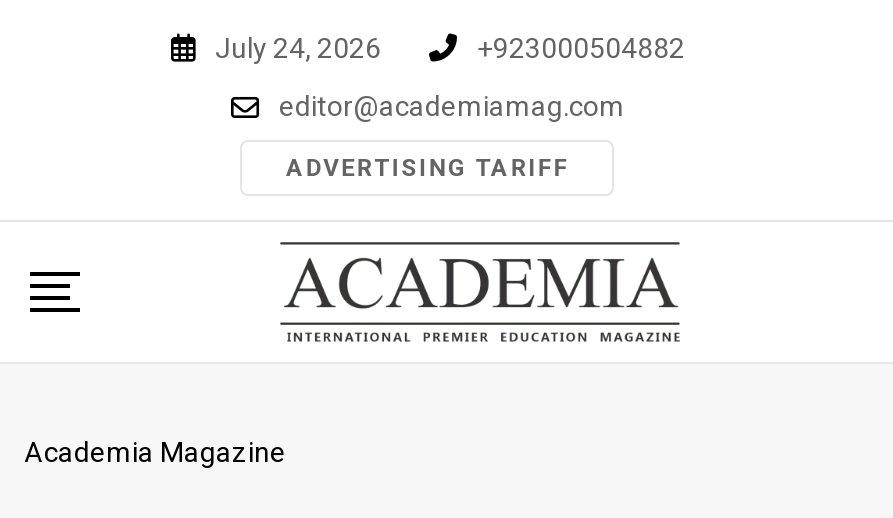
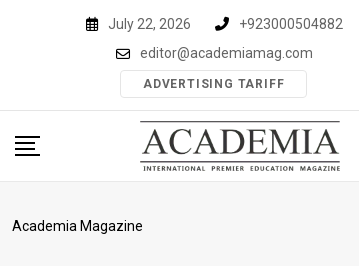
[215,31,381,63] July 24, 2026 -> [107,15,190,31] July 22, 2026

